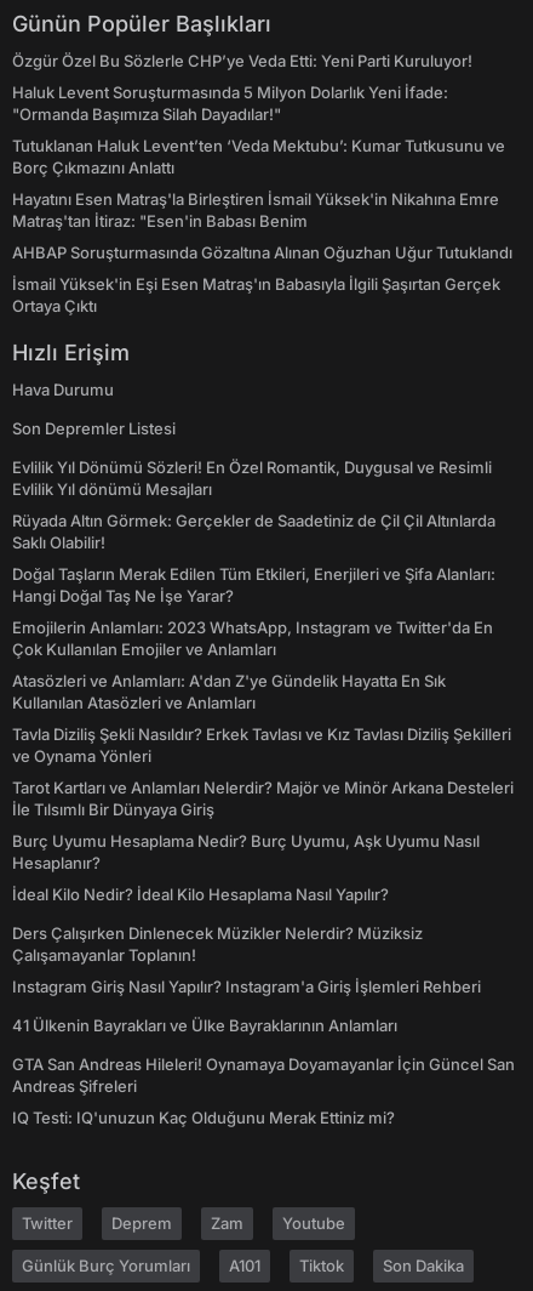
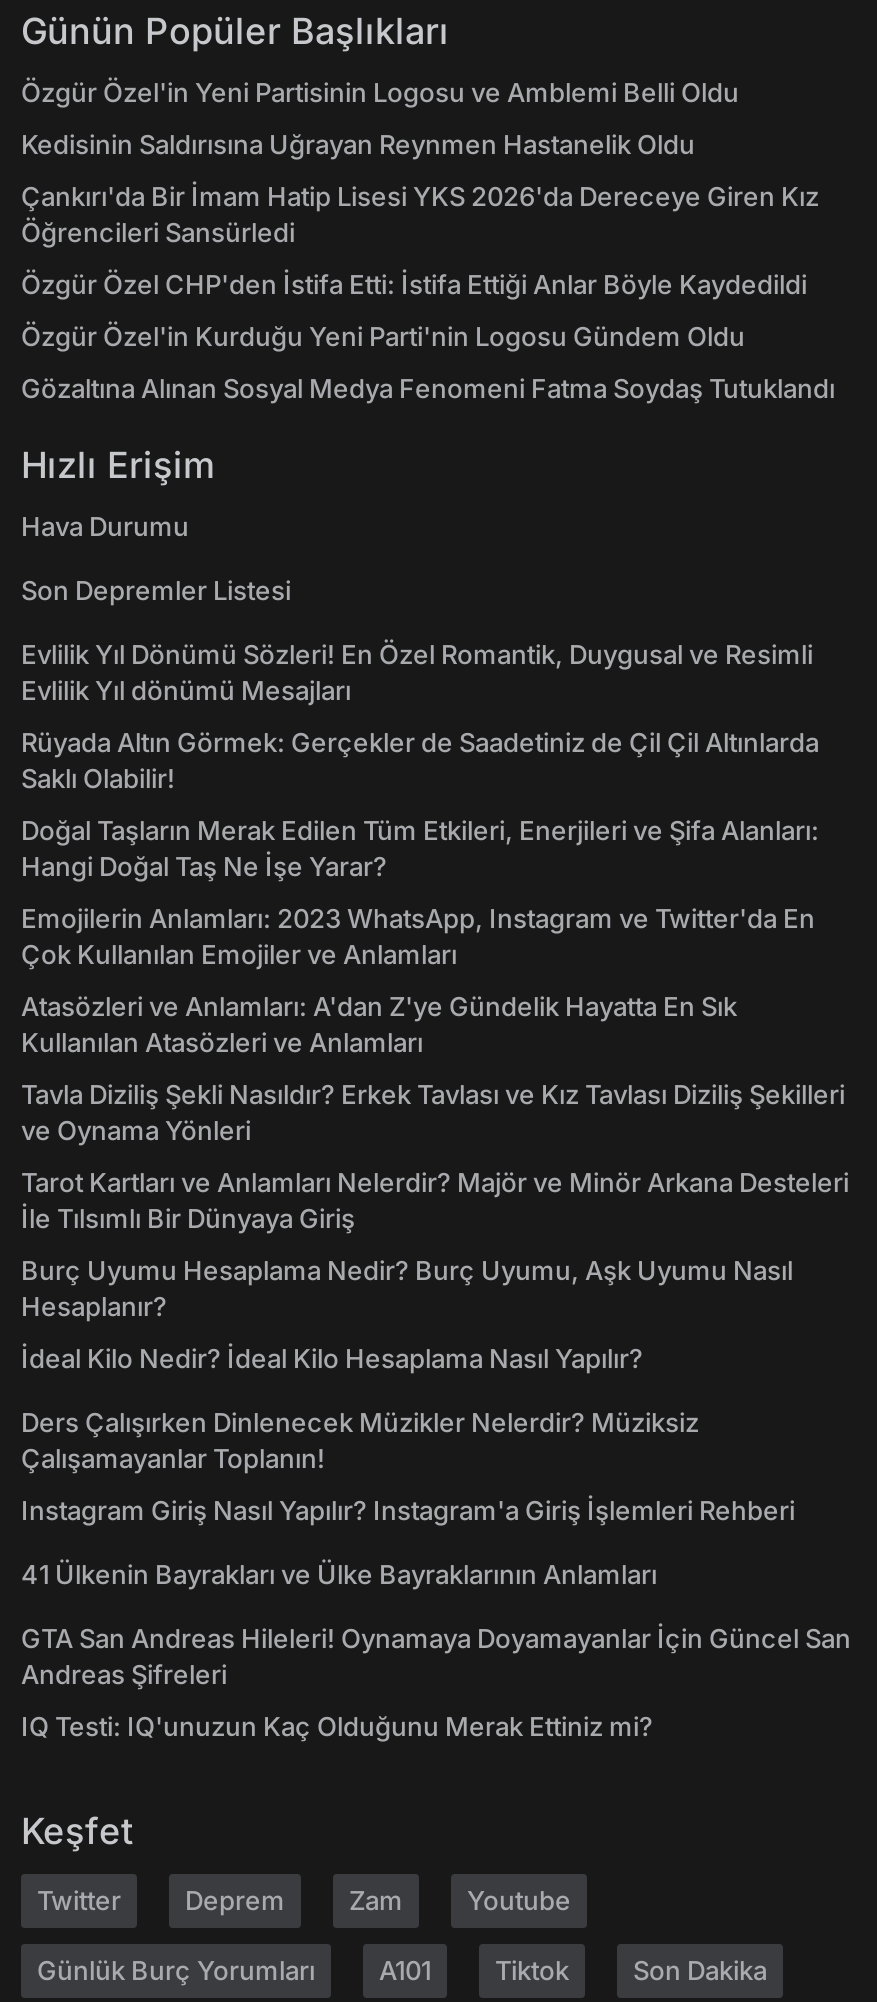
[12,51,472,70] Özgür Özel Bu Sözlerle CHP’ye Veda Etti: Yeni Parti Kuruluyor! -> [21,76,739,108] Özgür Özel'in Yeni Partisinin Logosu ve Amblemi Belli Oldu
[12,83,448,124] Haluk Levent Soruşturmasında 5 Milyon Dolarlık Yeni İfade: | "Ormanda Başımıza Silah Dayadılar!" -> [21,128,695,160] Kedisinin Saldırısına Uğrayan Reynmen Hastanelik Oldu
[12,136,505,177] Tutuklanan Haluk Levent’ten ‘Veda Mektubu’: Kumar Tutkusunu ve | Borç Çıkmazını Anlattı -> [21,180,819,248] Çankırı'da Bir İmam Hatip Lisesi YKS 2026'da Dereceye Giren Kız | Öğrencileri Sansürledi
[12,189,499,231] Hayatını Esen Matraş'la Birleştiren İsmail Yüksek'in Nikahına Emre | Matraş'tan İtiraz: "Esen'in Babası Benim -> [21,268,807,300] Özgür Özel CHP'den İstifa Etti: İstifa Ettiği Anlar Böyle Kaydedildi
[12,243,512,262] AHBAP Soruşturmasında Gözaltına Alınan Oğuzhan Uğur Tutuklandı -> [21,320,745,352] Özgür Özel'in Kurduğu Yeni Parti'nin Logosu Gündem Oldu
[12,274,500,315] İsmail Yüksek'in Eşi Esen Matraş'ın Babasıyla İlgili Şaşırtan Gerçek | Ortaya Çıktı -> [21,372,835,404] Gözaltına Alınan Sosyal Medya Fenomeni Fatma Soydaş Tutuklandı

